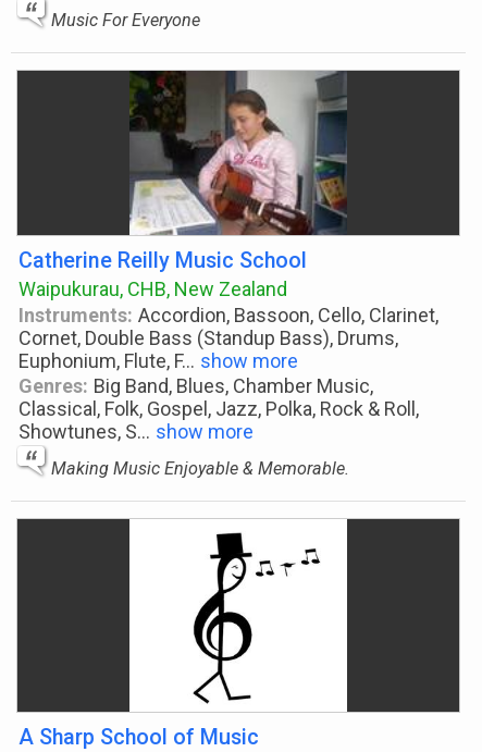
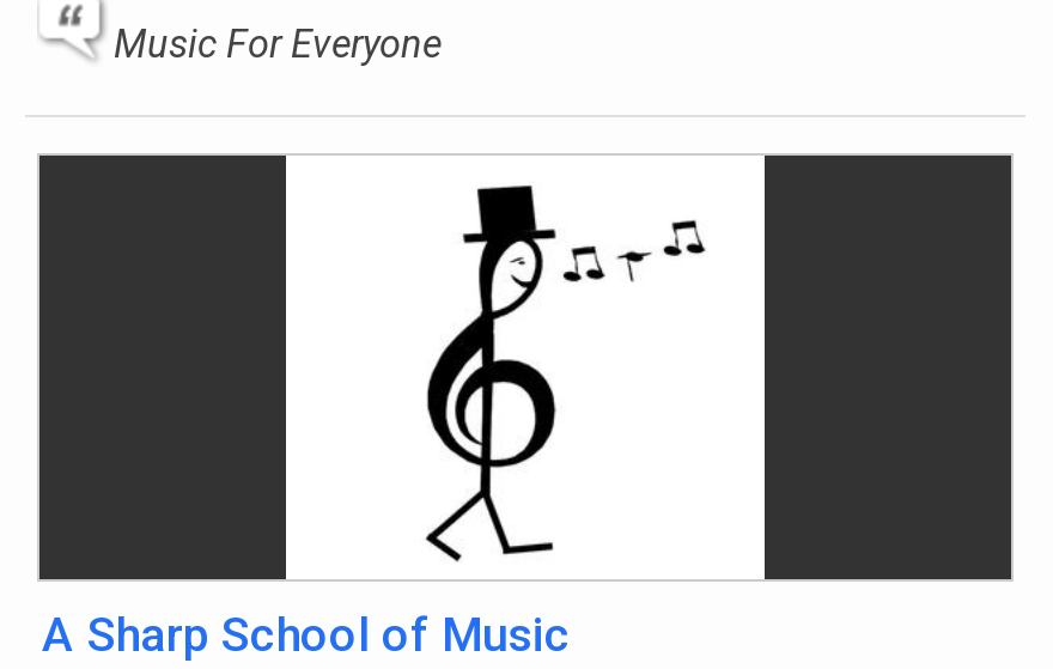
[17,70,459,479] [image] | Catherine Reilly Music School | Waipukurau, CHB, New Zealand | Instruments: Accordion, Bassoon, Cello, Clarinet, | Cornet, Double Bass (Standup Bass), Drums, | Euphonium, Flute, F... show more | Genres: Big Band, Blues, Chamber Music, | Classical, Folk, Gospel, Jazz, Polka, Rock & Roll, | Showtunes, S... show more | Making Music Enjoyable & Memorable. -> none

